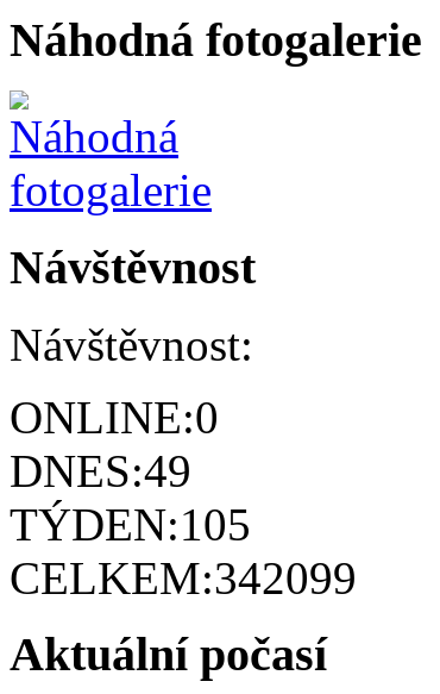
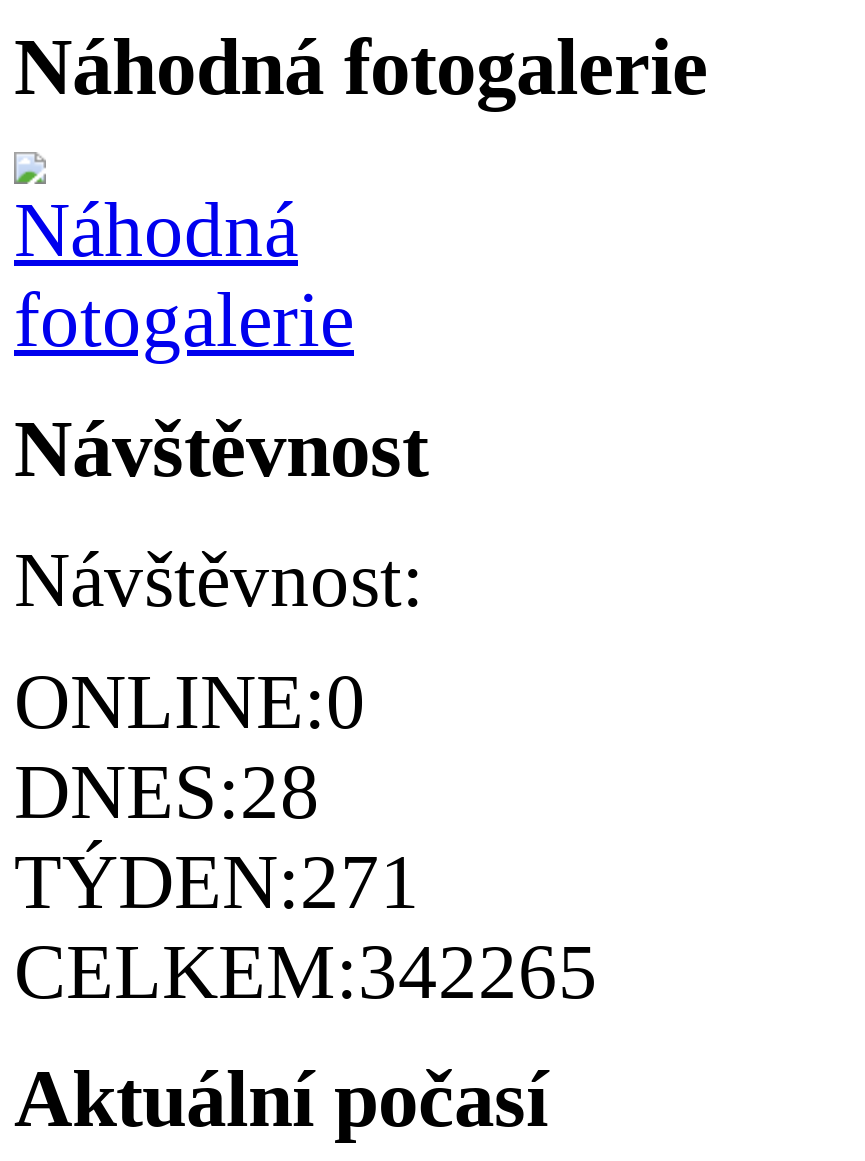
[10,445,191,496] DNES:49 -> [14,747,320,833] DNES:28
[10,498,251,549] TÝDEN:105 -> [14,837,420,923] TÝDEN:271
[10,552,357,603] CELKEM:342099 -> [14,927,598,1013] CELKEM:342265

